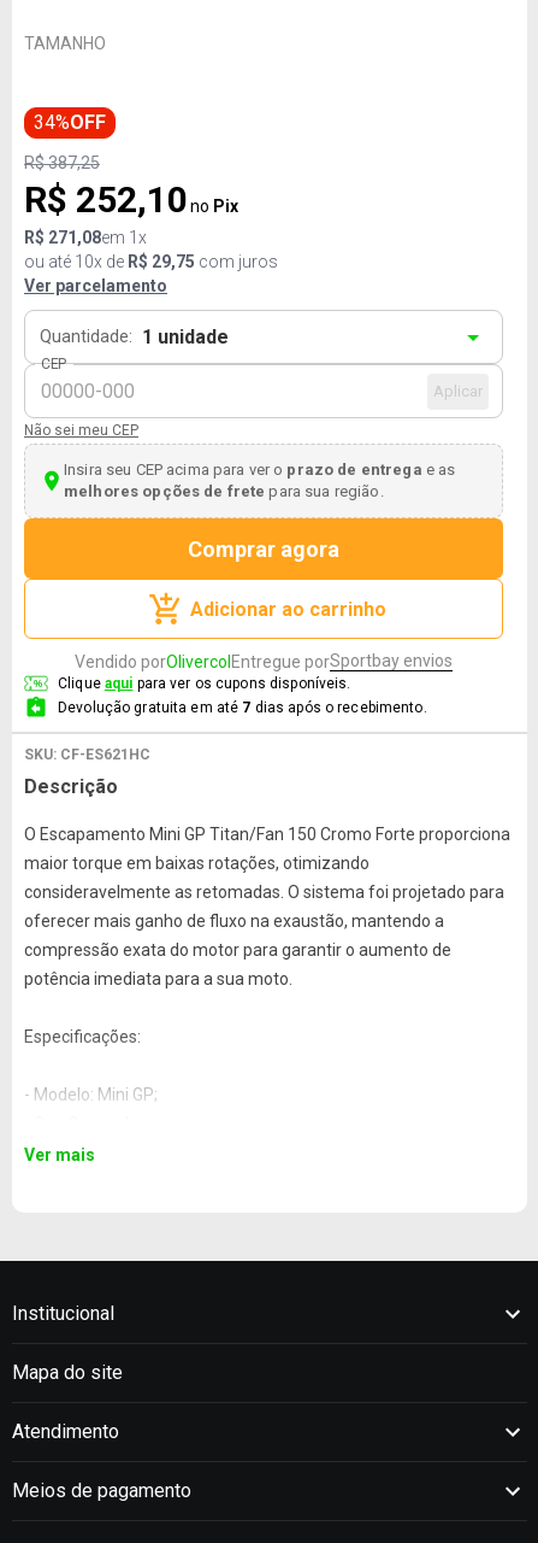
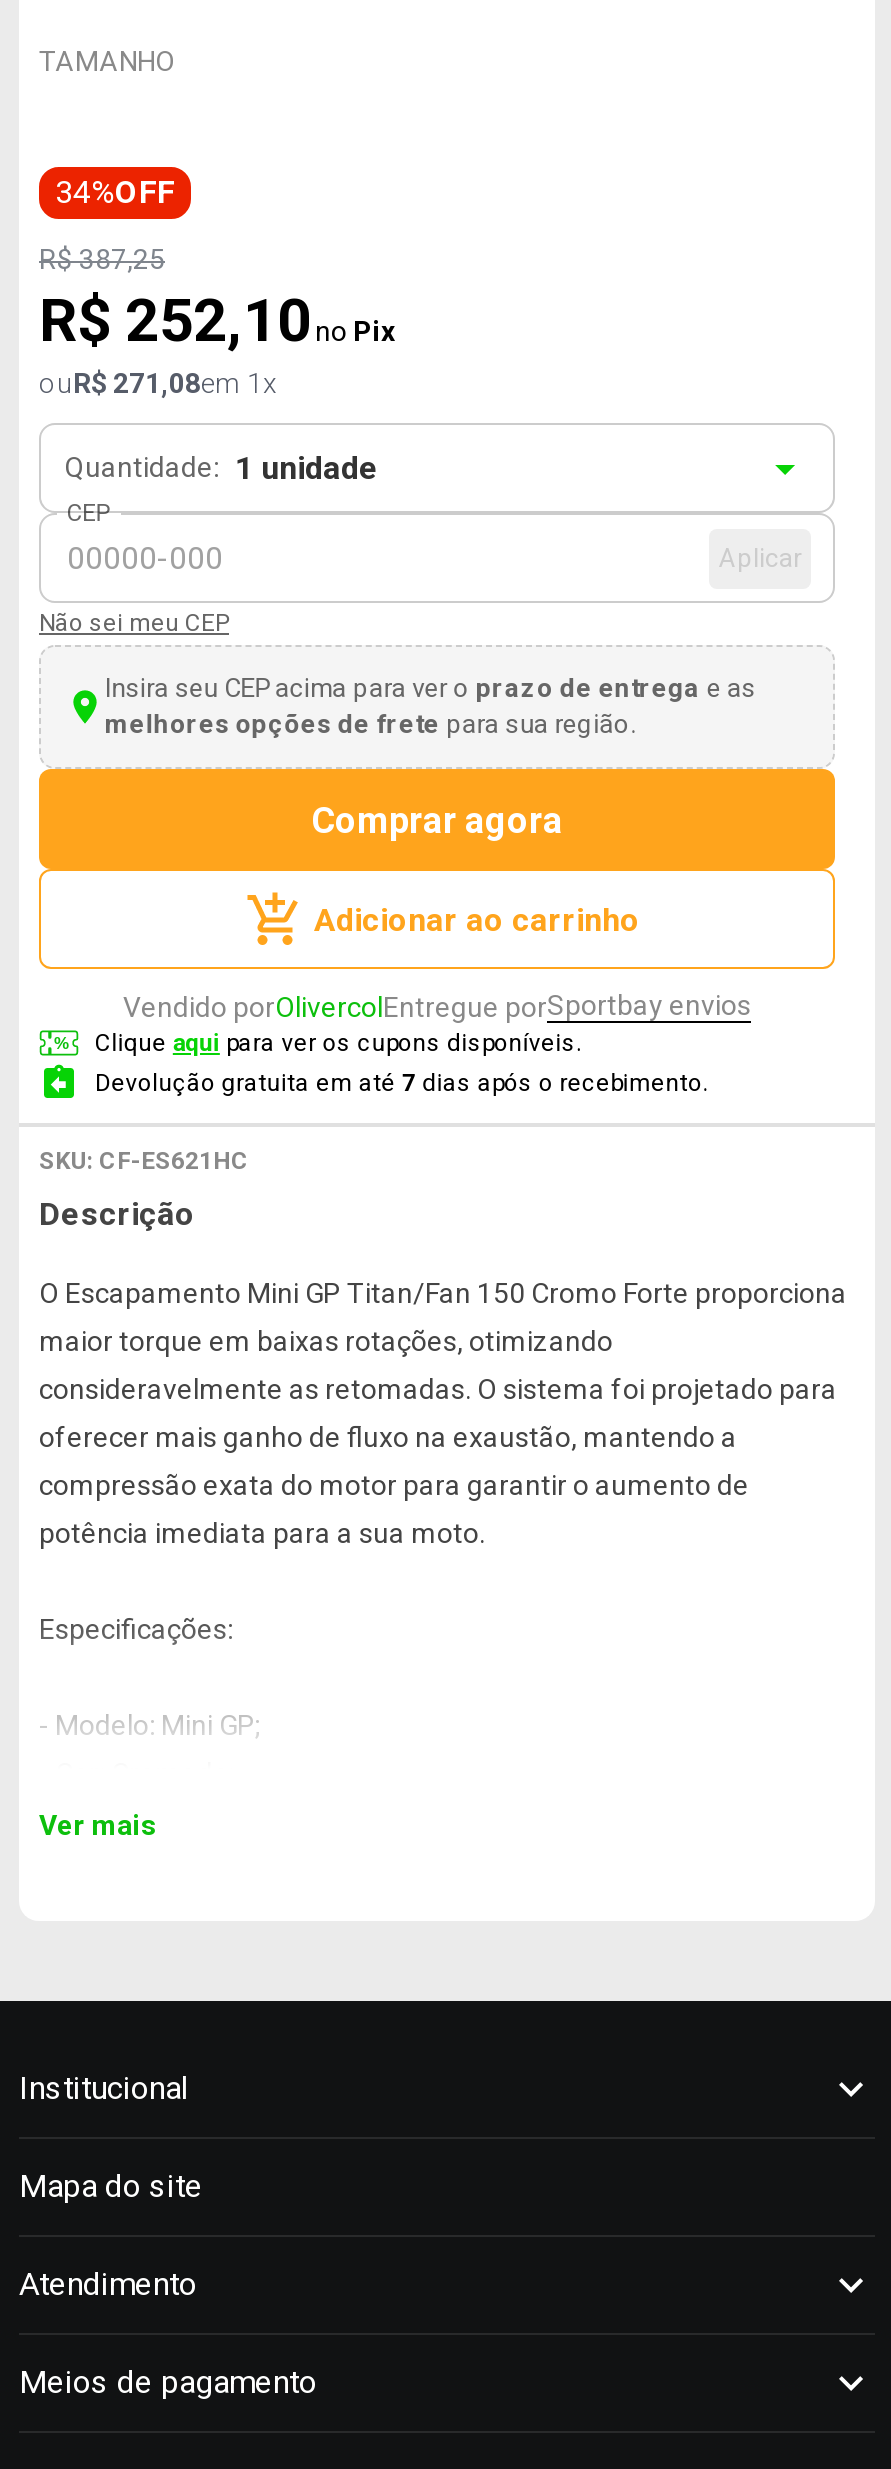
[24,228,278,295] R$ 271,08em 1x | ou até 10x de R$ 29,75 com juros | Ver parcelamento -> [39,367,277,399] ouR$ 271,08em 1x

